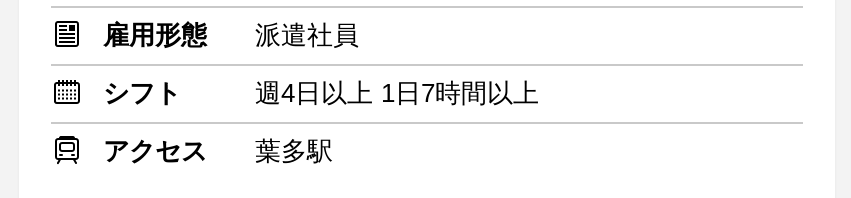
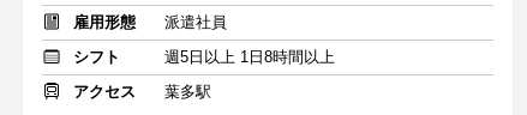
[255,78,539,108] 週4日以上 1日7時間以上 -> [164,48,335,66] 週5日以上 1日8時間以上

